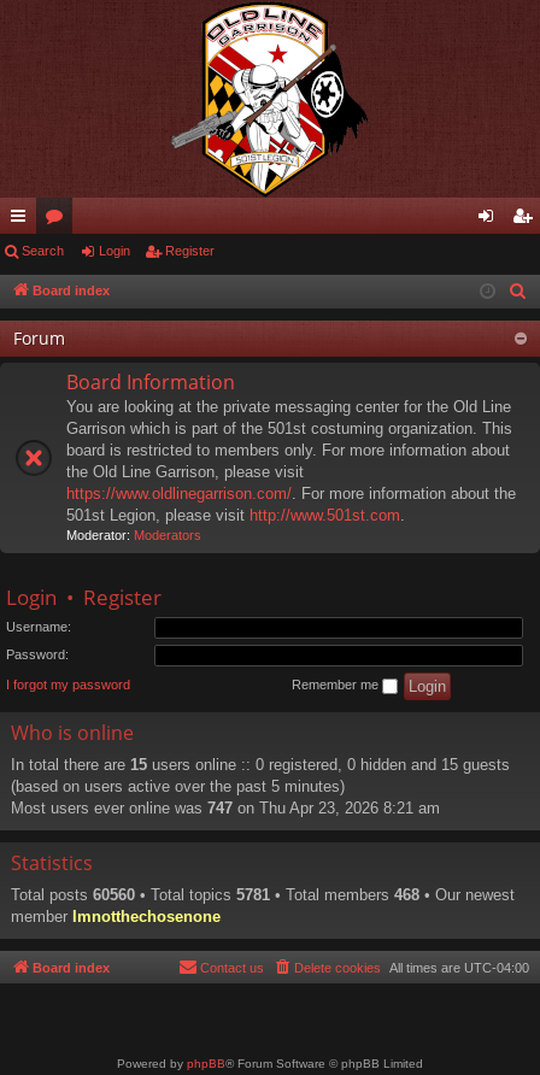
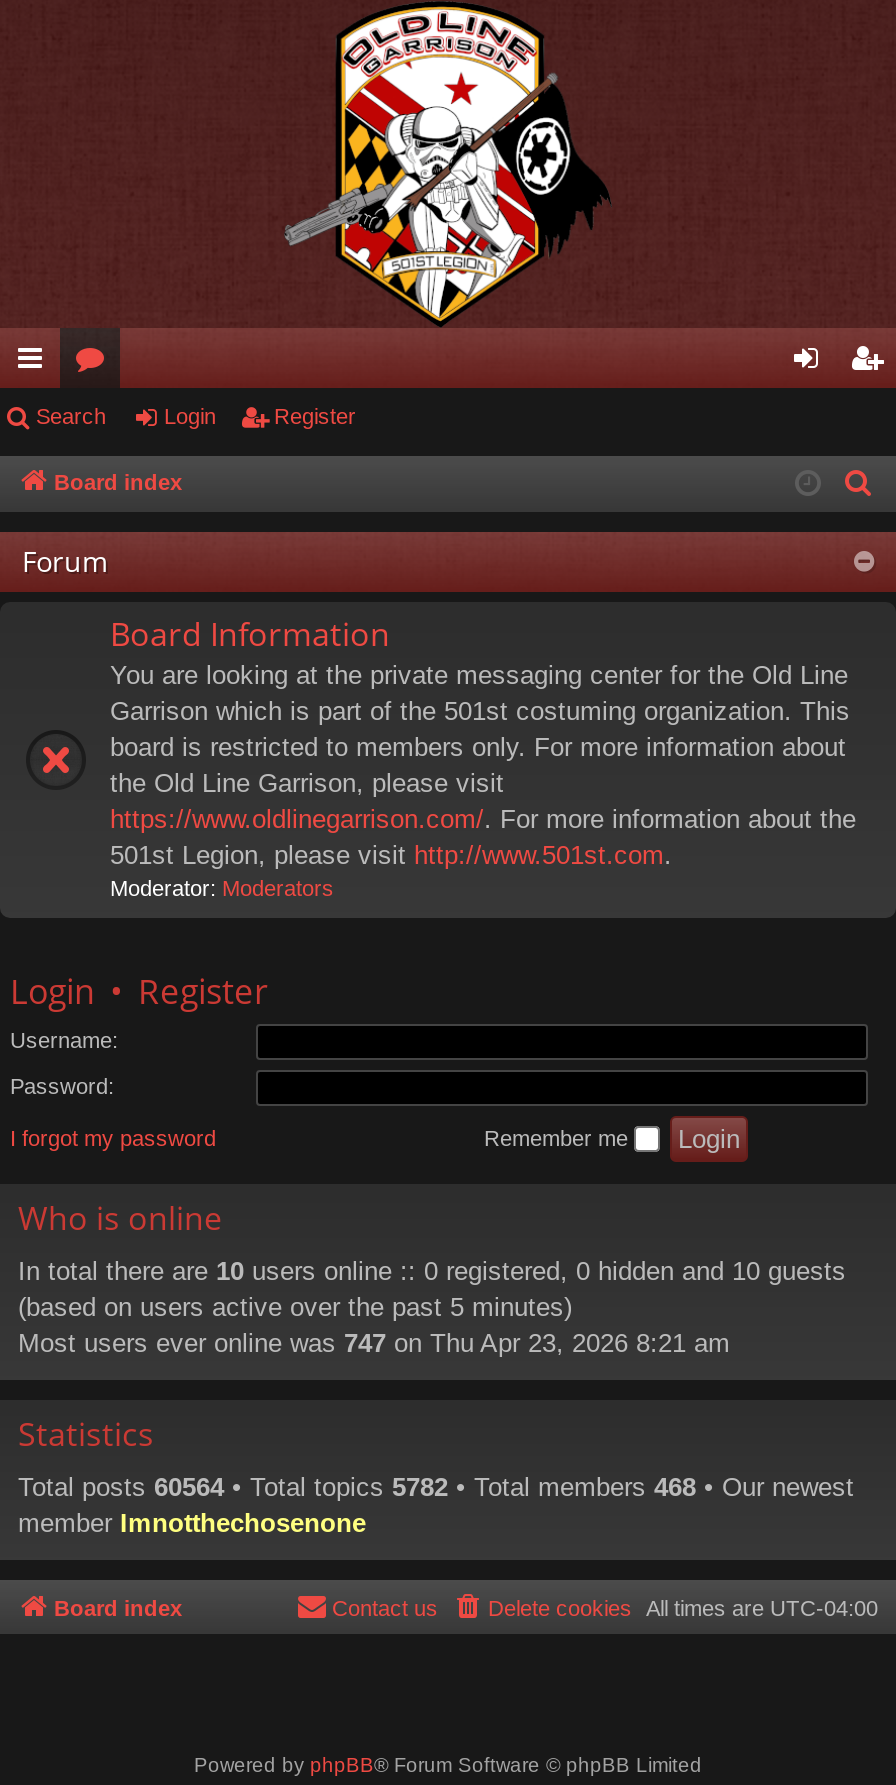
[11,756,510,774] In total there are 15 users online :: 0 registered, 0 hidden and 15 guests -> [18,1256,846,1286] In total there are 10 users online :: 0 registered, 0 hidden and 10 guests
[11,886,515,904] Total posts 60560 • Total topics 5781 • Total members 468 • Our newest -> [18,1472,854,1502] Total posts 60564 • Total topics 5782 • Total members 468 • Our newest

